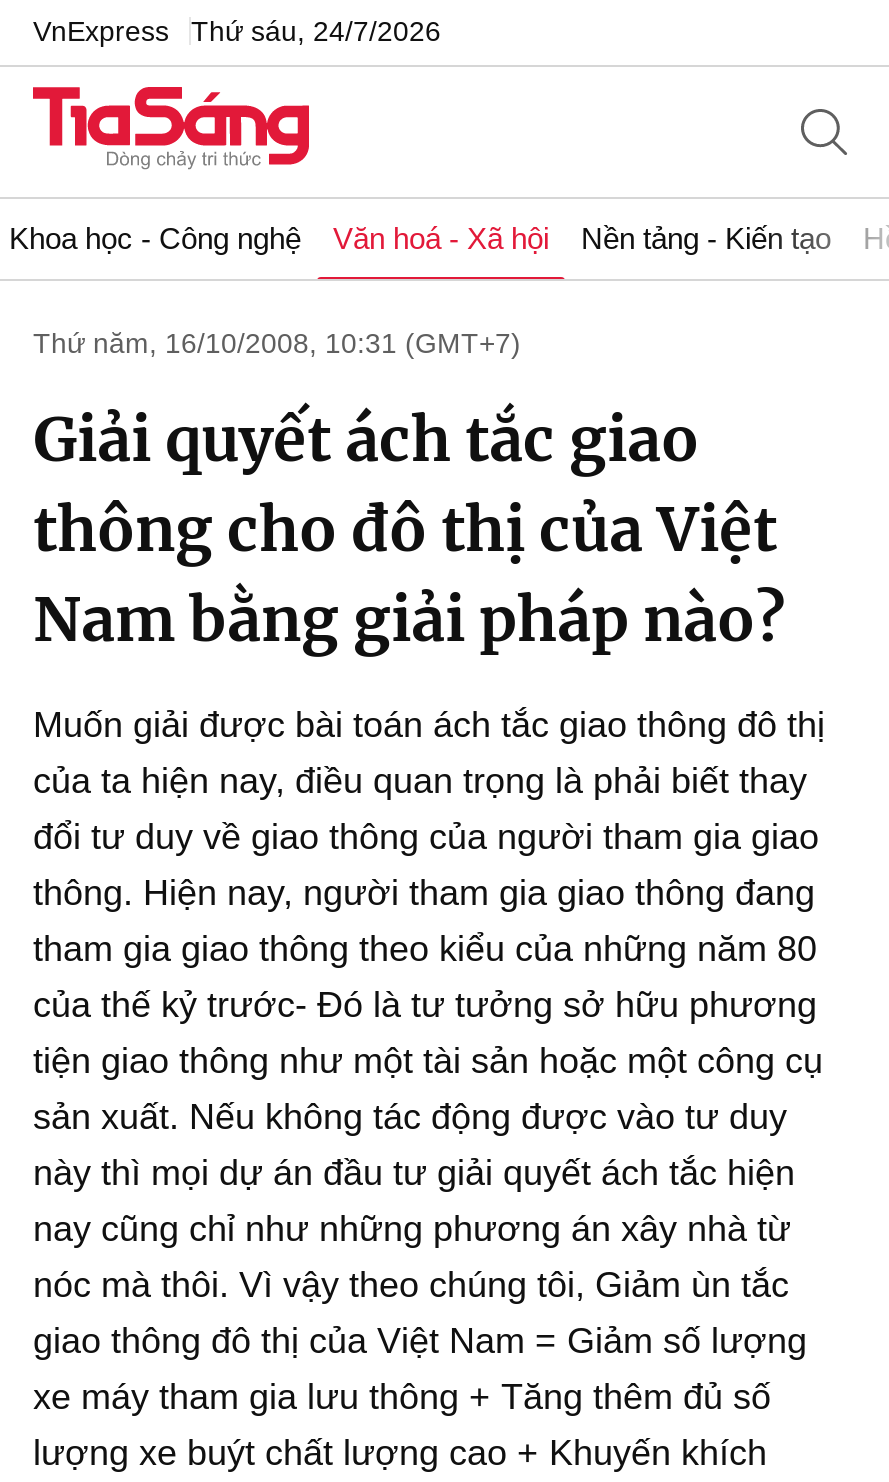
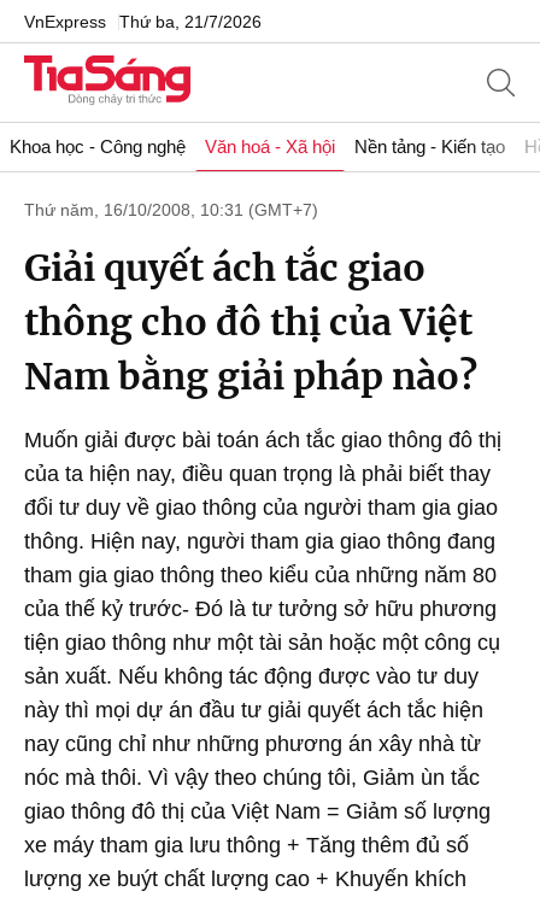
[33,14,441,46] VnExpress Thứ sáu, 24/7/2026 -> [24,11,262,31] VnExpress Thứ ba, 21/7/2026

